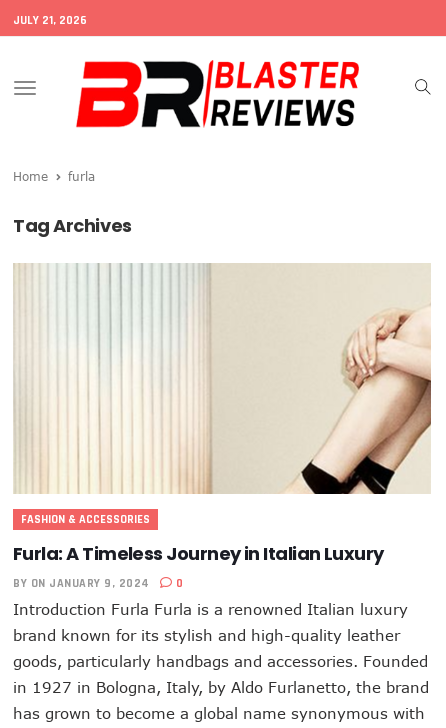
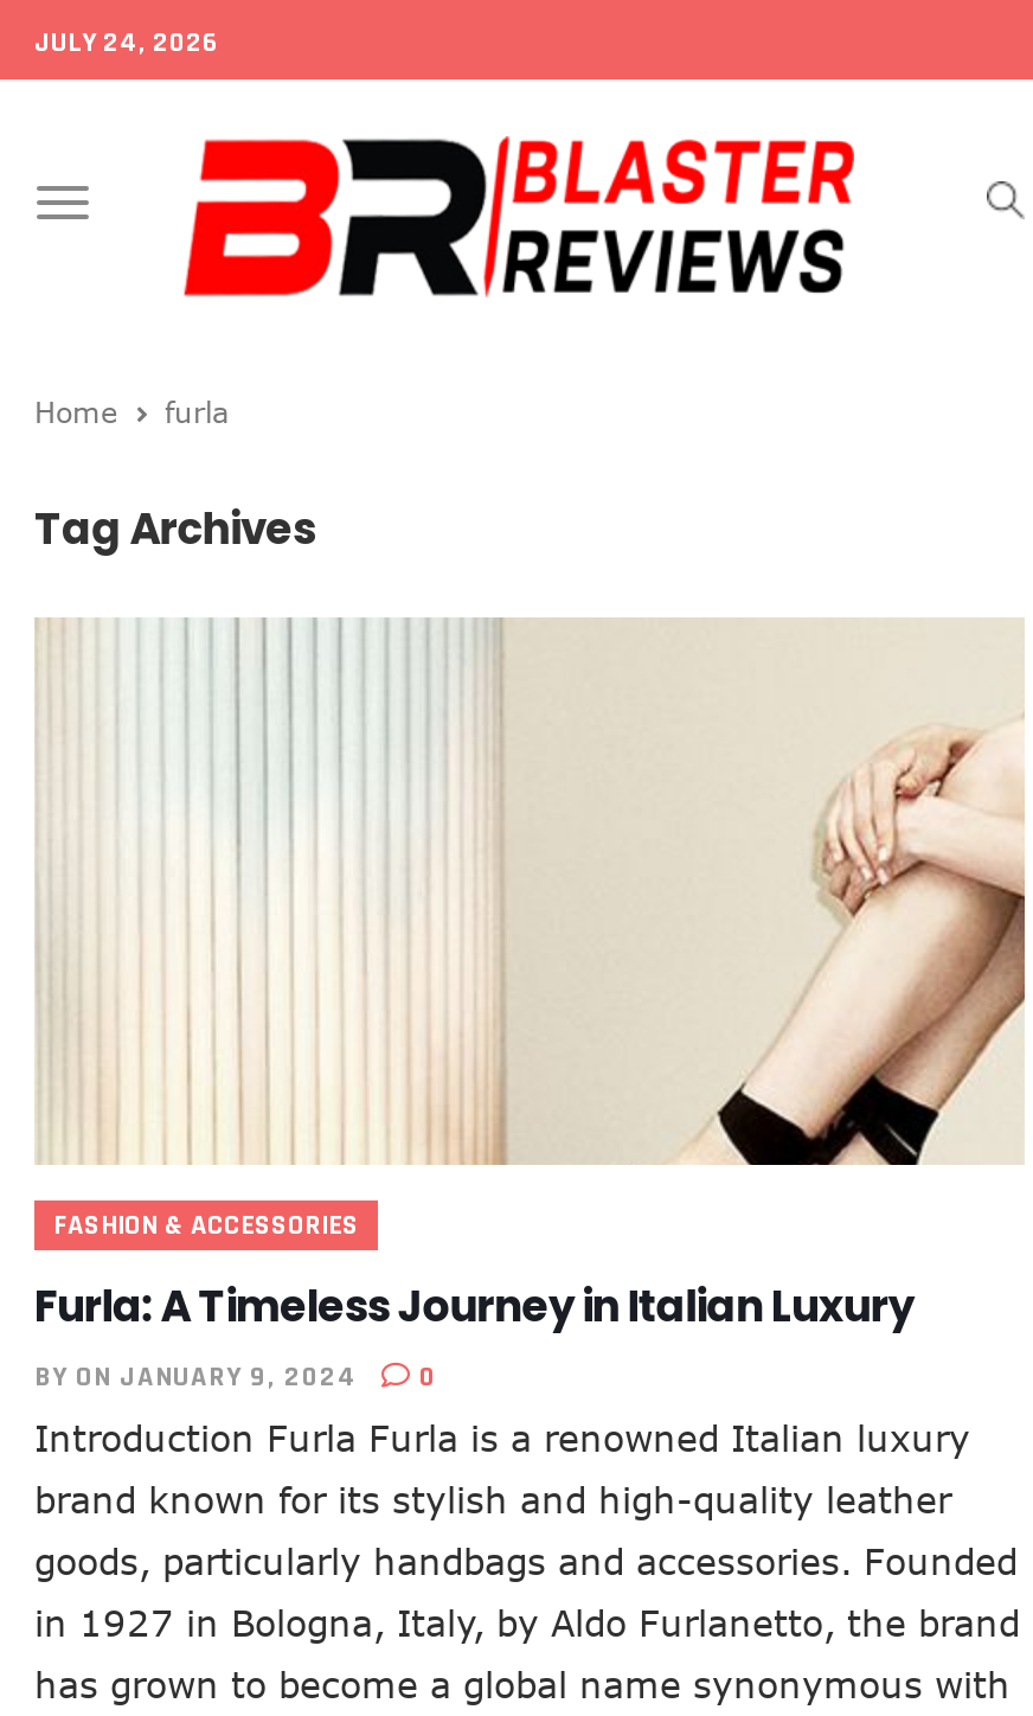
[13,13,87,28] JULY 21, 2026 -> [34,25,219,60] JULY 24, 2026

